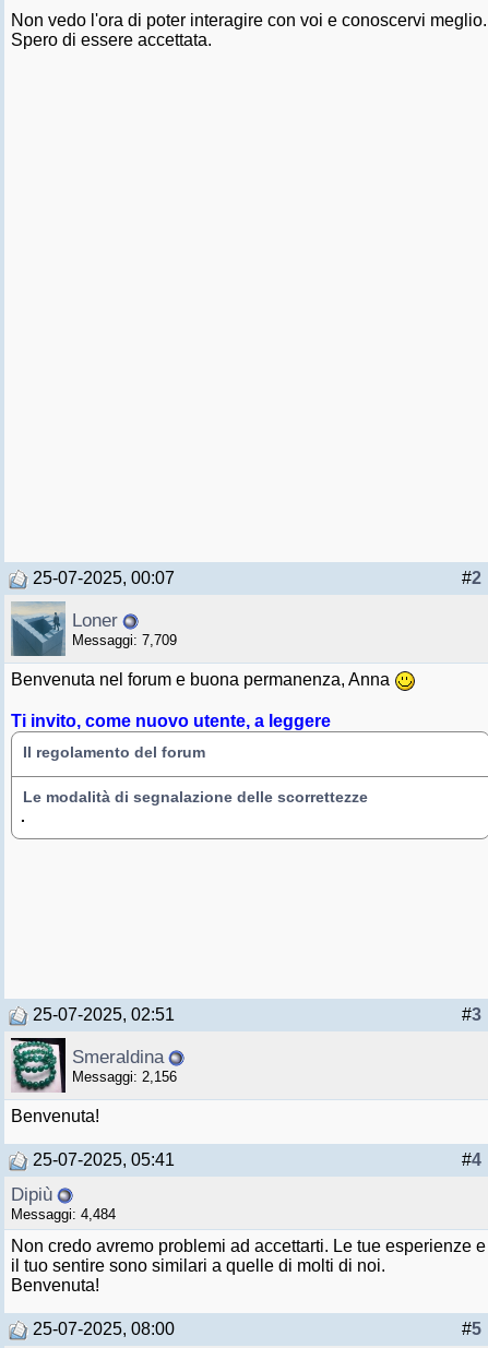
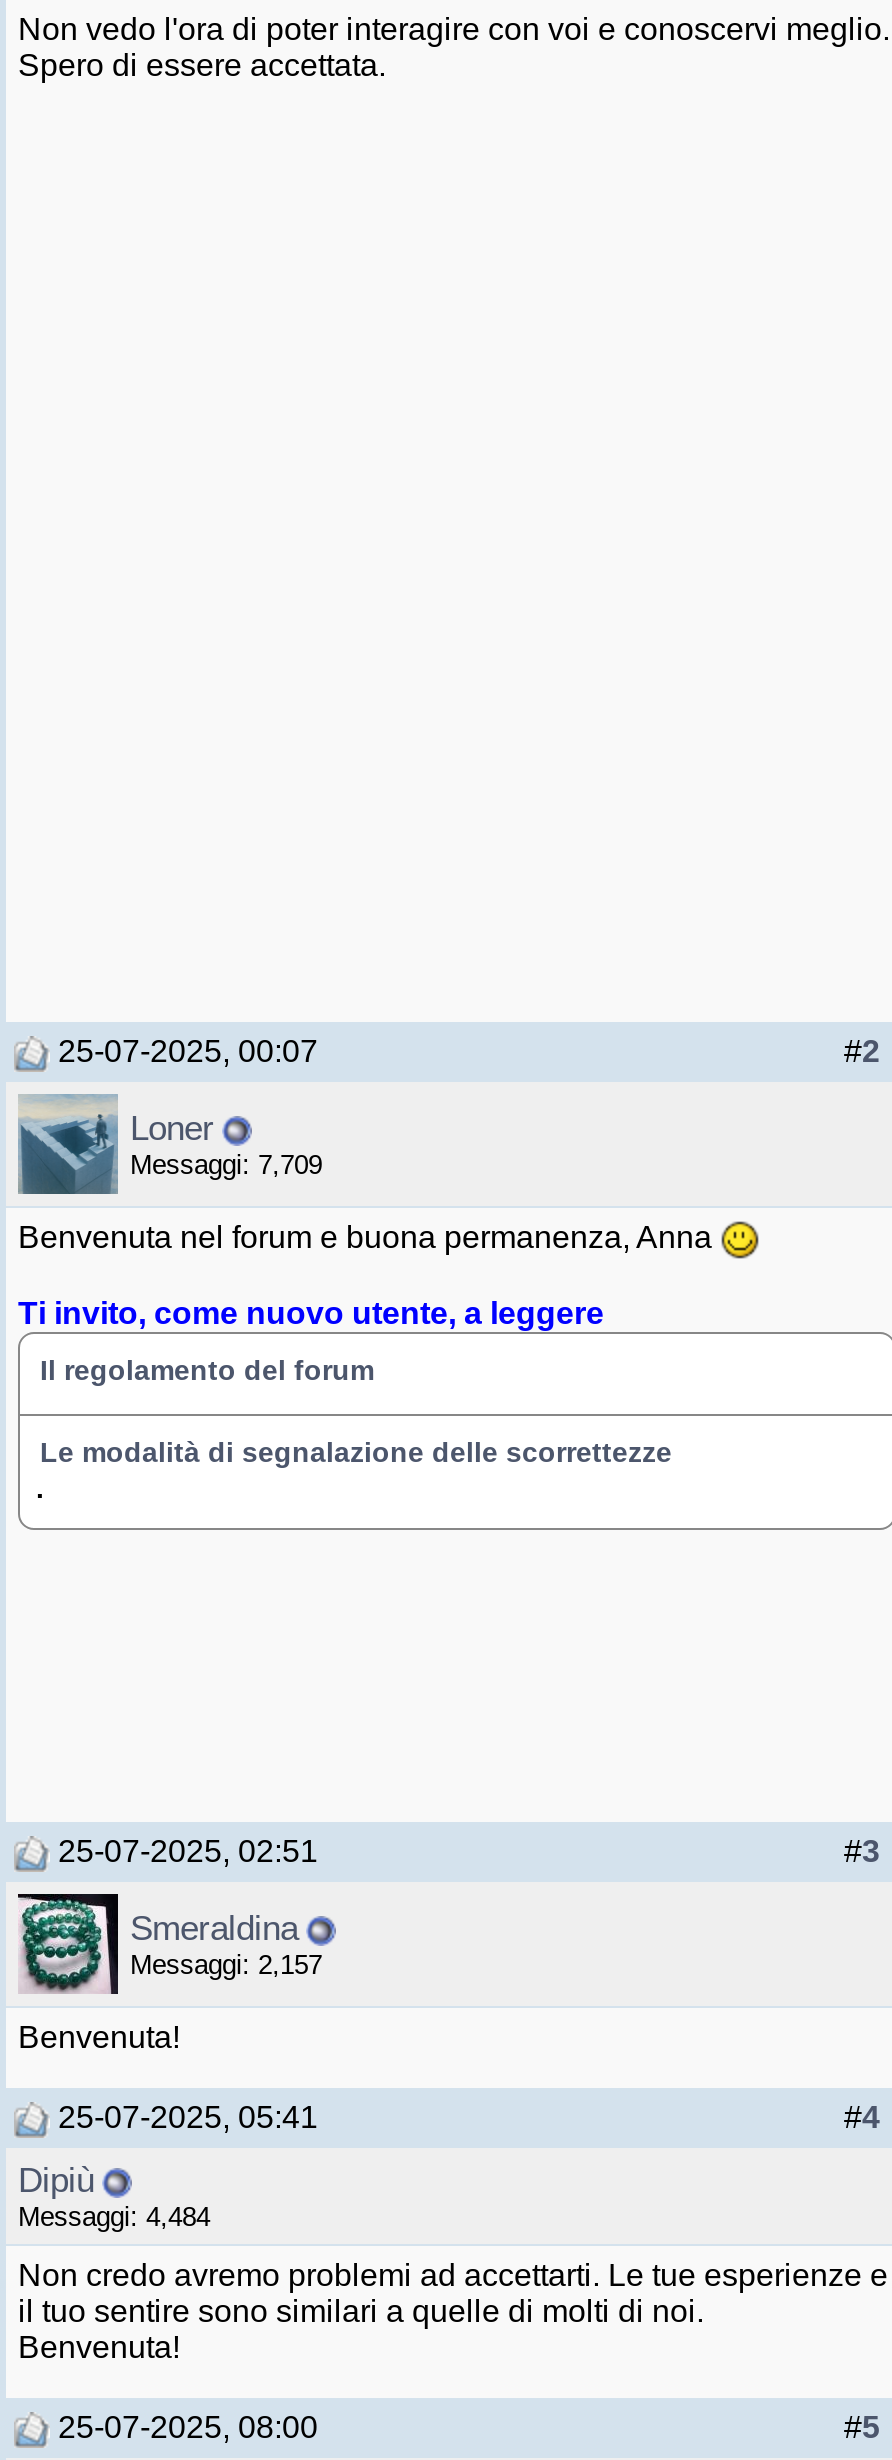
[72,1069,177,1085] Messaggi: 2,156 -> [130,1950,322,1980] Messaggi: 2,157

